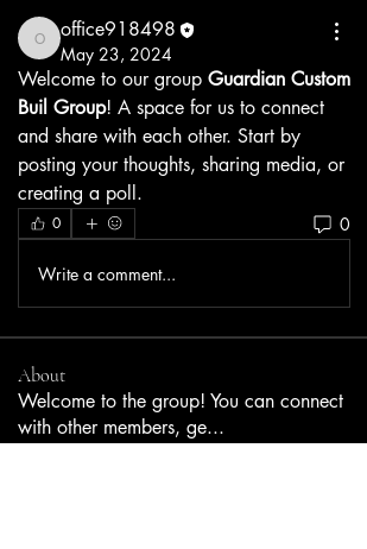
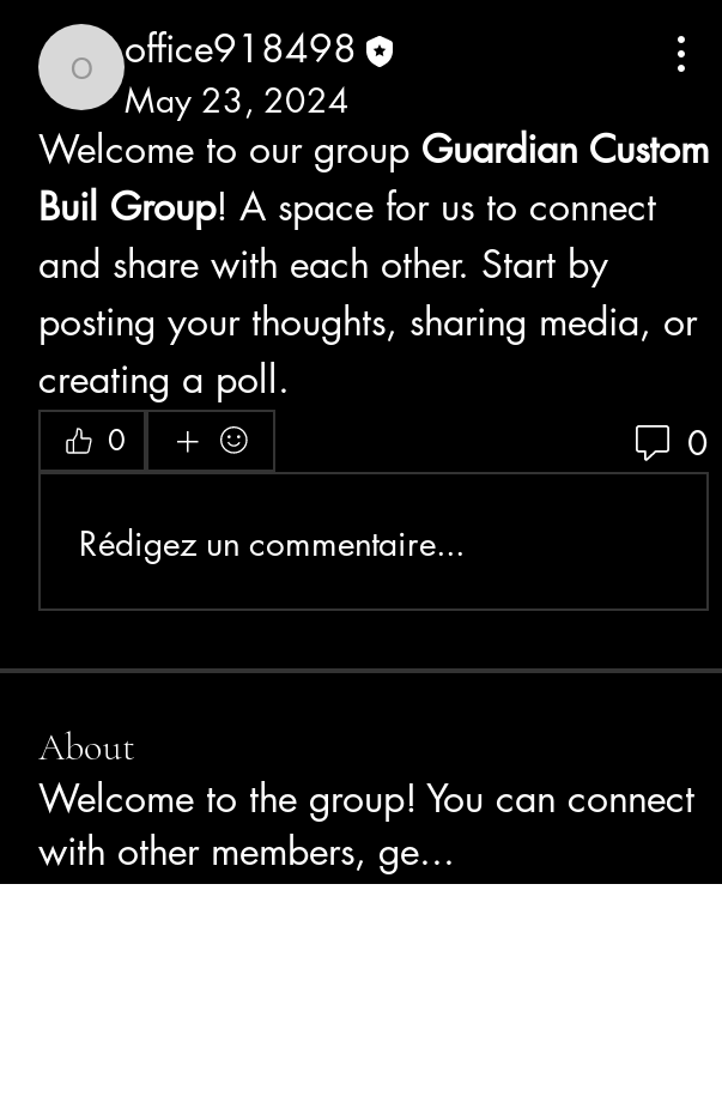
[38,262,176,285] Write a comment... -> [79,519,465,564] Rédigez un commentaire...

